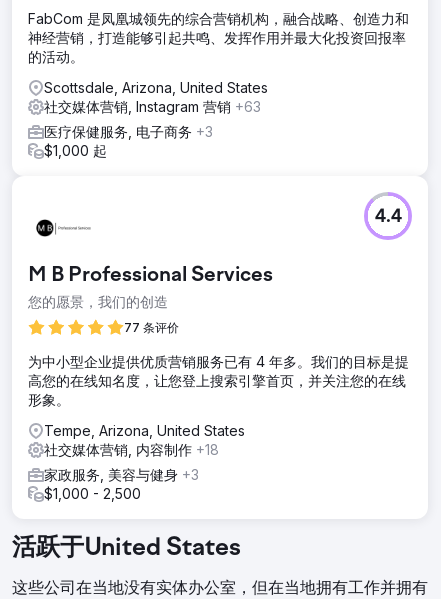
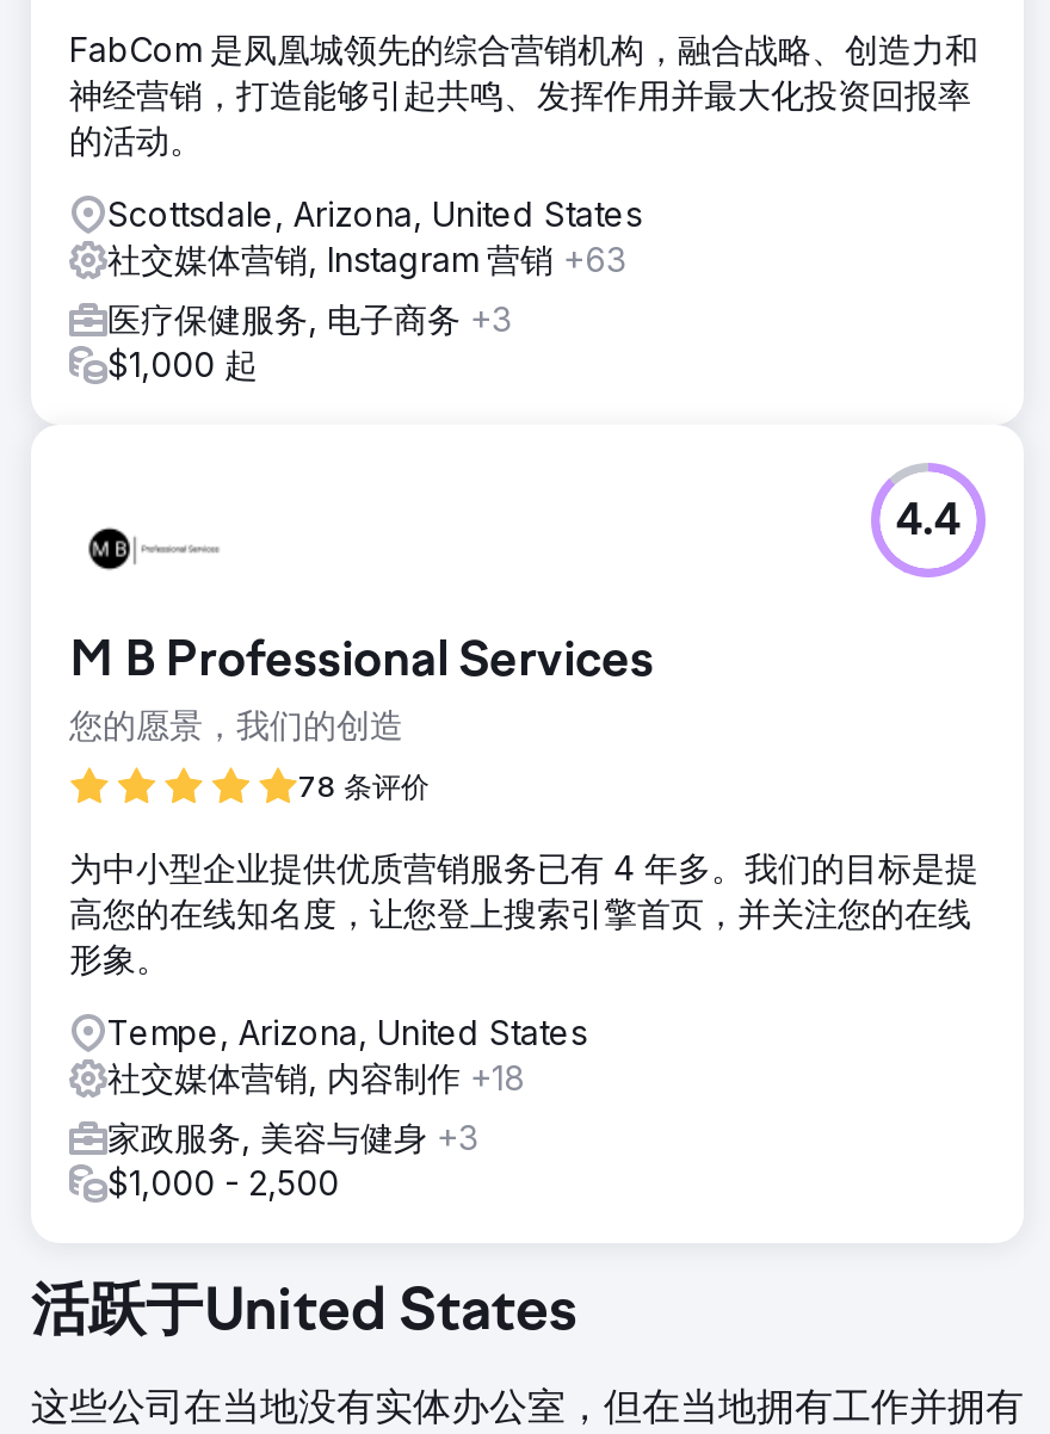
[124,320,179,335] 77 条评价 -> [298,767,430,803] 78 条评价

